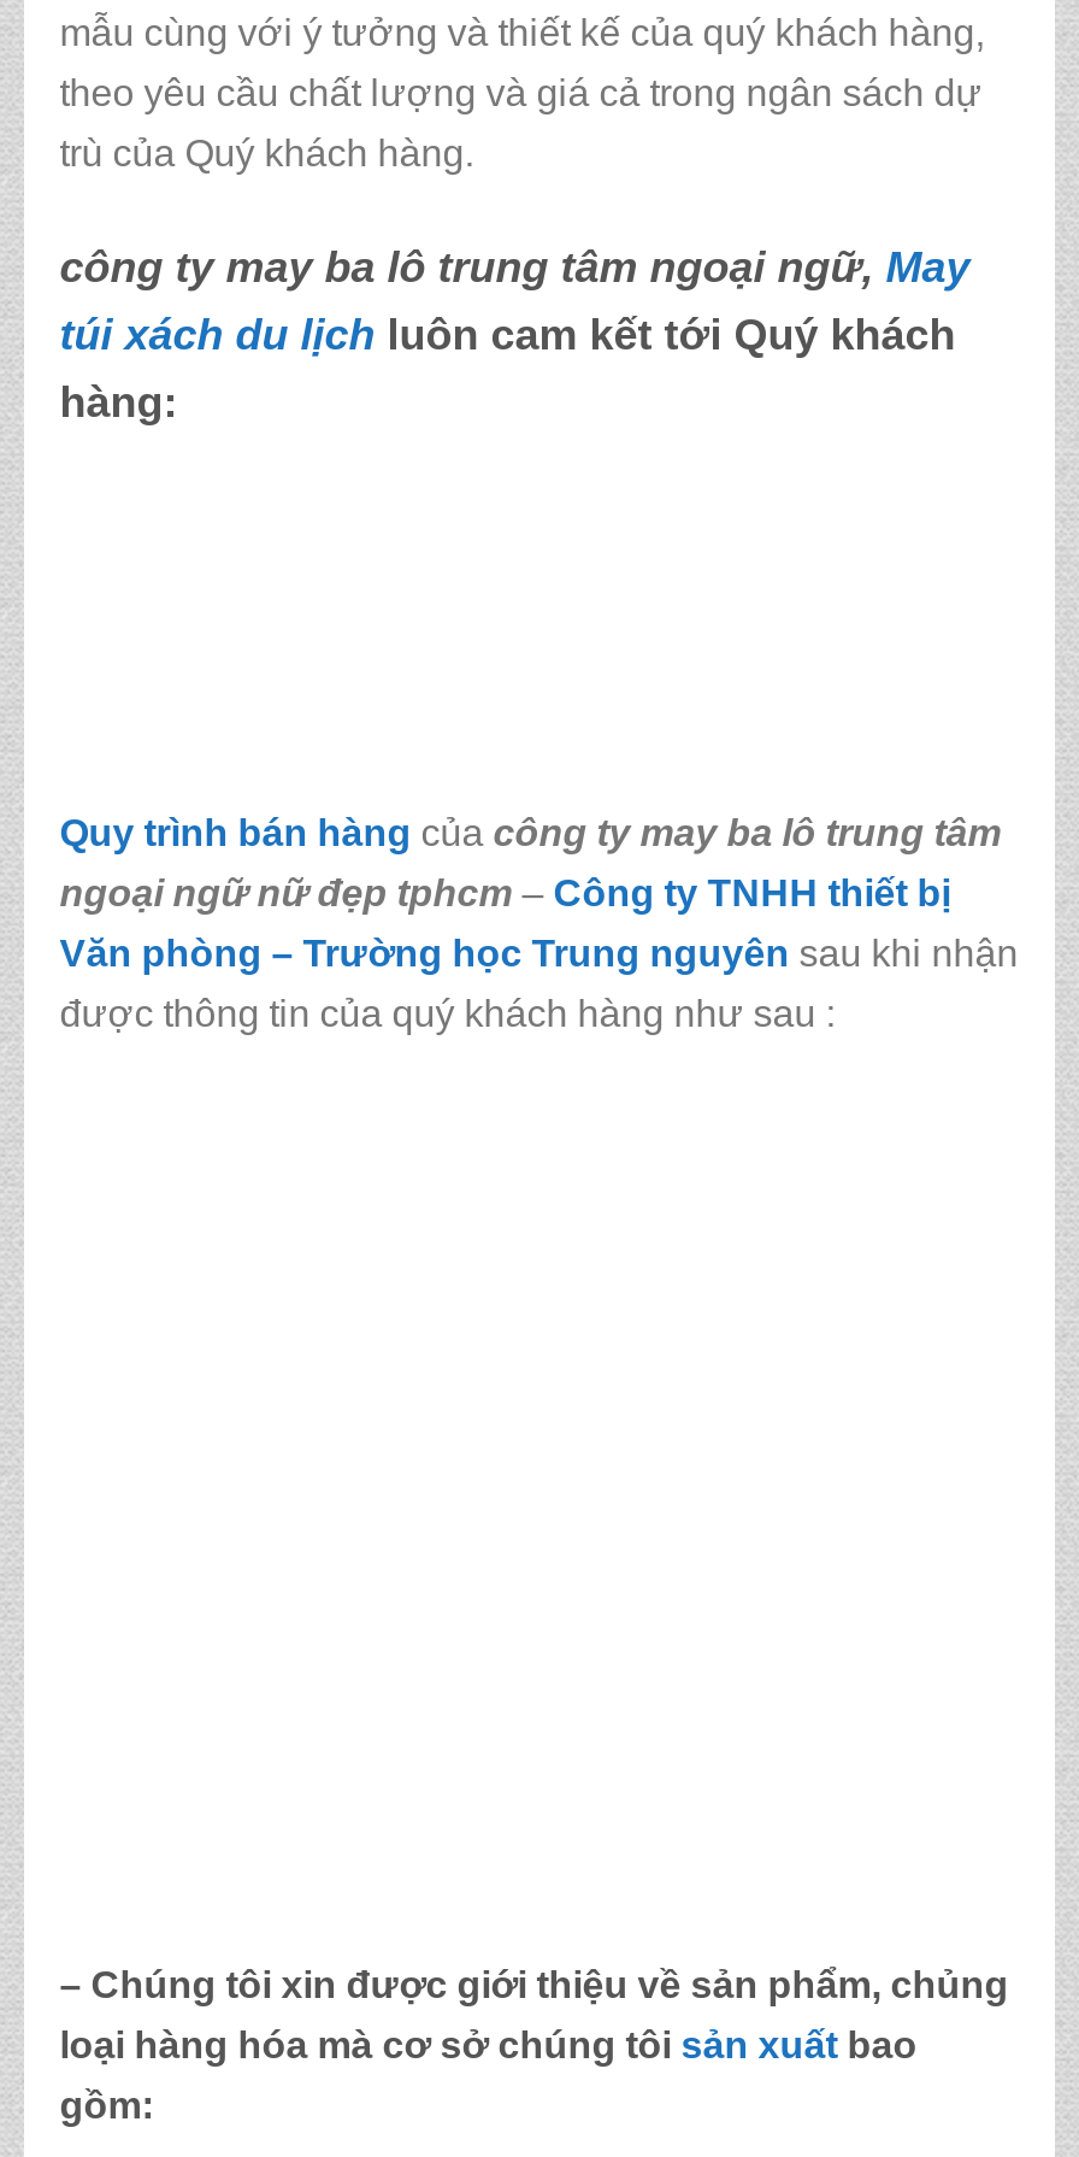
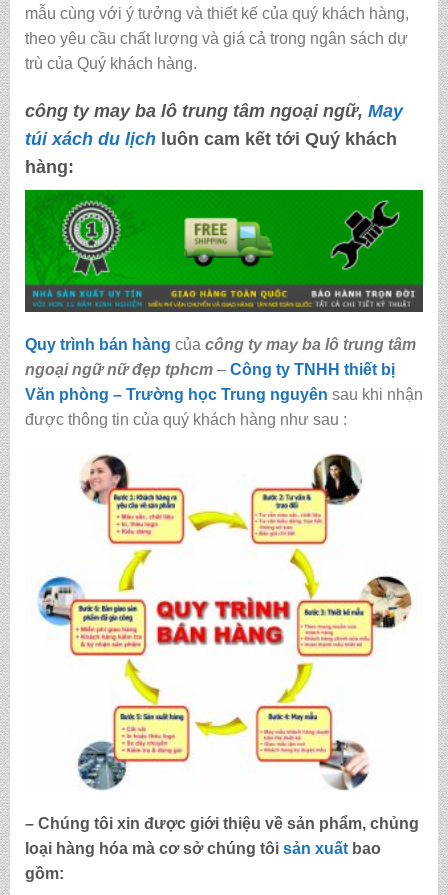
none -> [24,189,424,313] [image]
none -> [37,453,413,791] [image]

